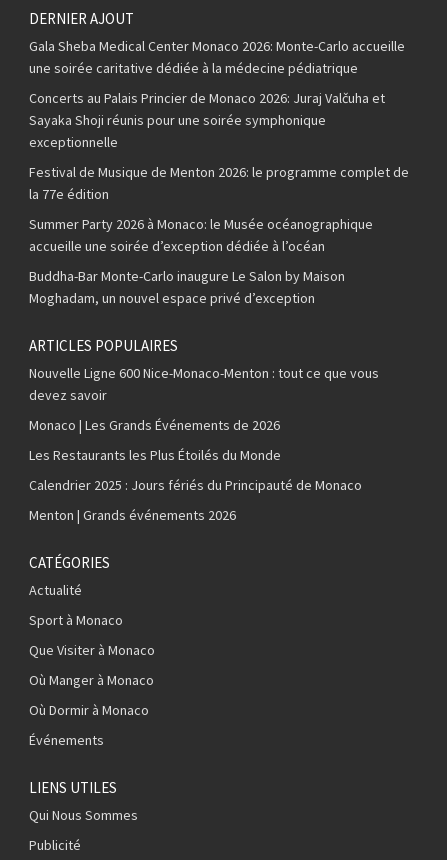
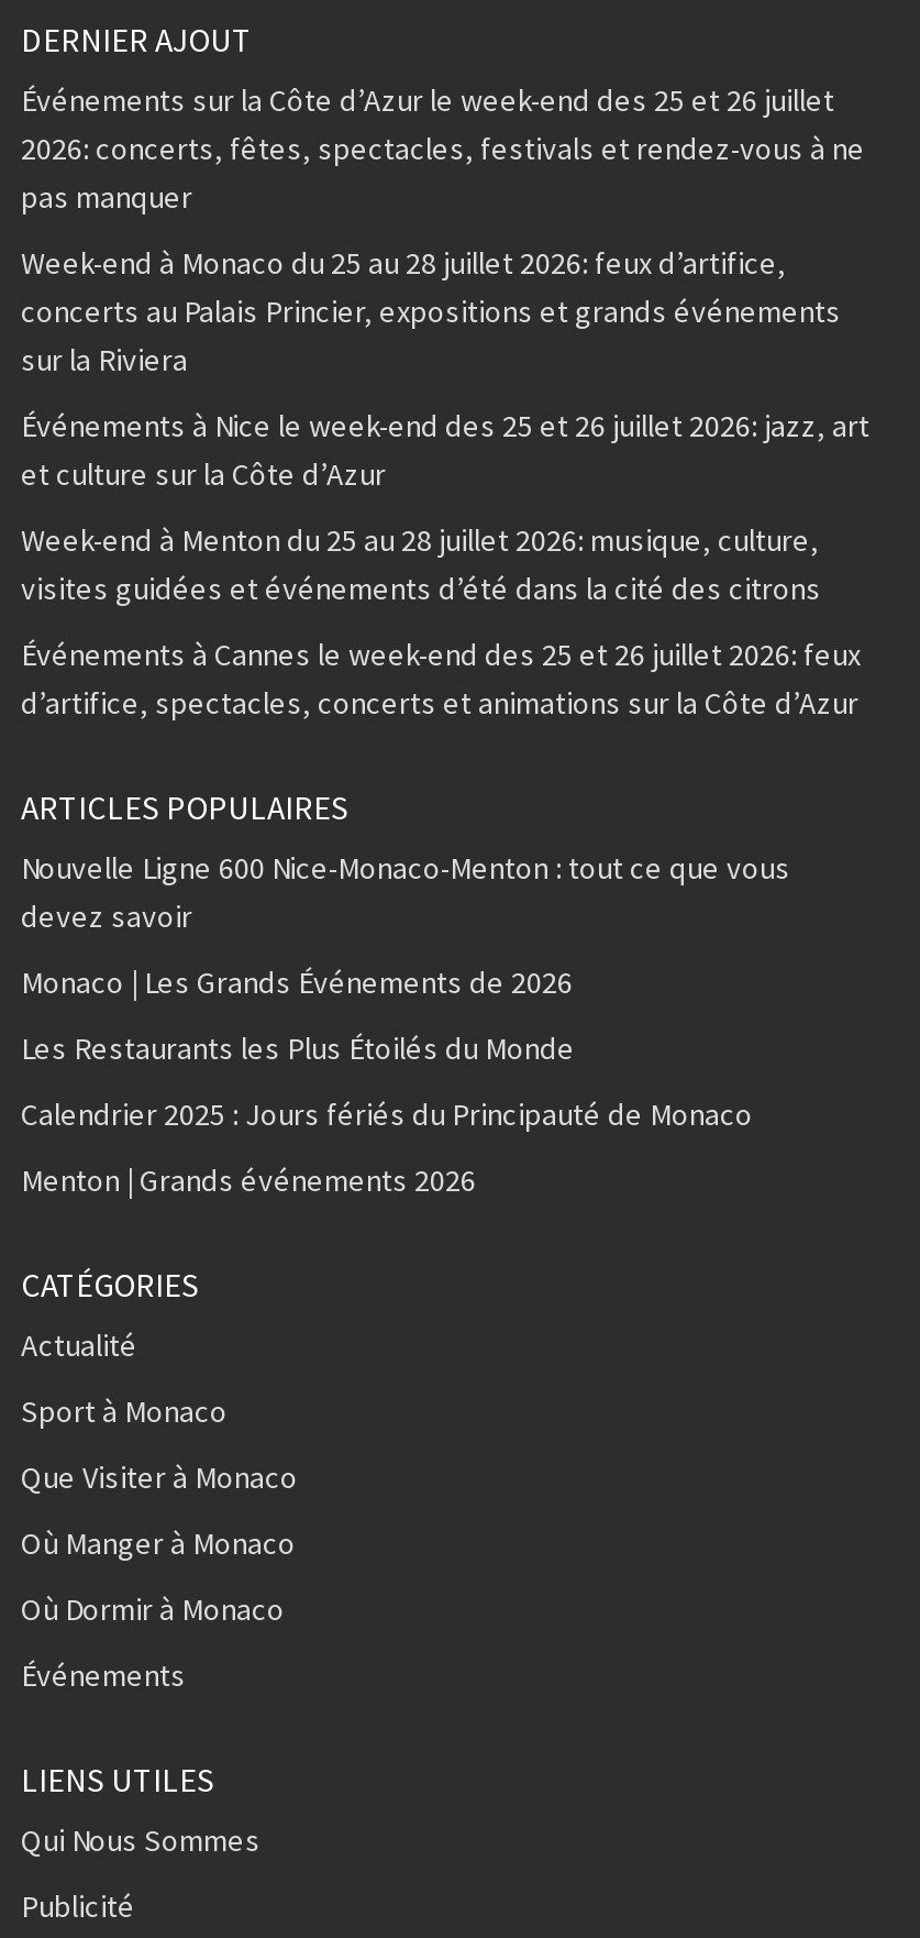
[29,37,405,77] Gala Sheba Medical Center Monaco 2026: Monte-Carlo accueille | une soirée caritative dédiée à la médecine pédiatrique -> [21,80,865,216] Événements sur la Côte d’Azur le week-end des 25 et 26 juillet | 2026: concerts, fêtes, spectacles, festivals et rendez-vous à ne | pas manquer
[29,89,385,151] Concerts au Palais Princier de Monaco 2026: Juraj Valčuha et | Sayaka Shoji réunis pour une soirée symphonique | exceptionnelle -> [21,243,841,379] Week-end à Monaco du 25 au 28 juillet 2026: feux d’artifice, | concerts au Palais Princier, expositions et grands événements | sur la Riviera
[29,163,409,203] Festival de Musique de Menton 2026: le programme complet de | la 77e édition -> [21,406,869,494] Événements à Nice le week-end des 25 et 26 juillet 2026: jazz, art | et culture sur la Côte d’Azur
[29,215,373,255] Summer Party 2026 à Monaco: le Musée océanographique | accueille une soirée d’exception dédiée à l’océan -> [21,520,821,608] Week-end à Menton du 25 au 28 juillet 2026: musique, culture, | visites guidées et événements d’été dans la cité des citrons
[29,267,345,307] Buddha-Bar Monte-Carlo inaugure Le Salon by Maison | Moghadam, un nouvel espace privé d’exception -> [21,634,861,722] Événements à Cannes le week-end des 25 et 26 juillet 2026: feux | d’artifice, spectacles, concerts et animations sur la Côte d’Azur

